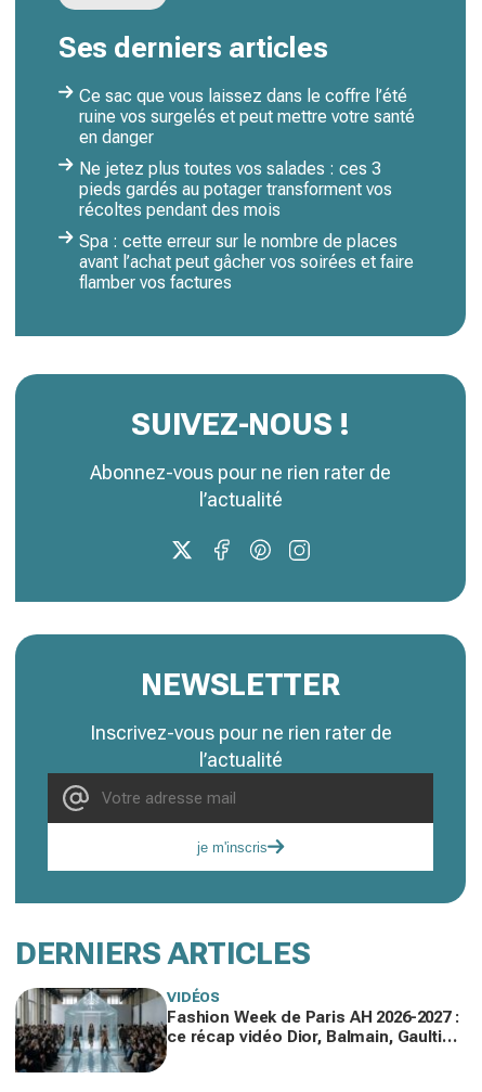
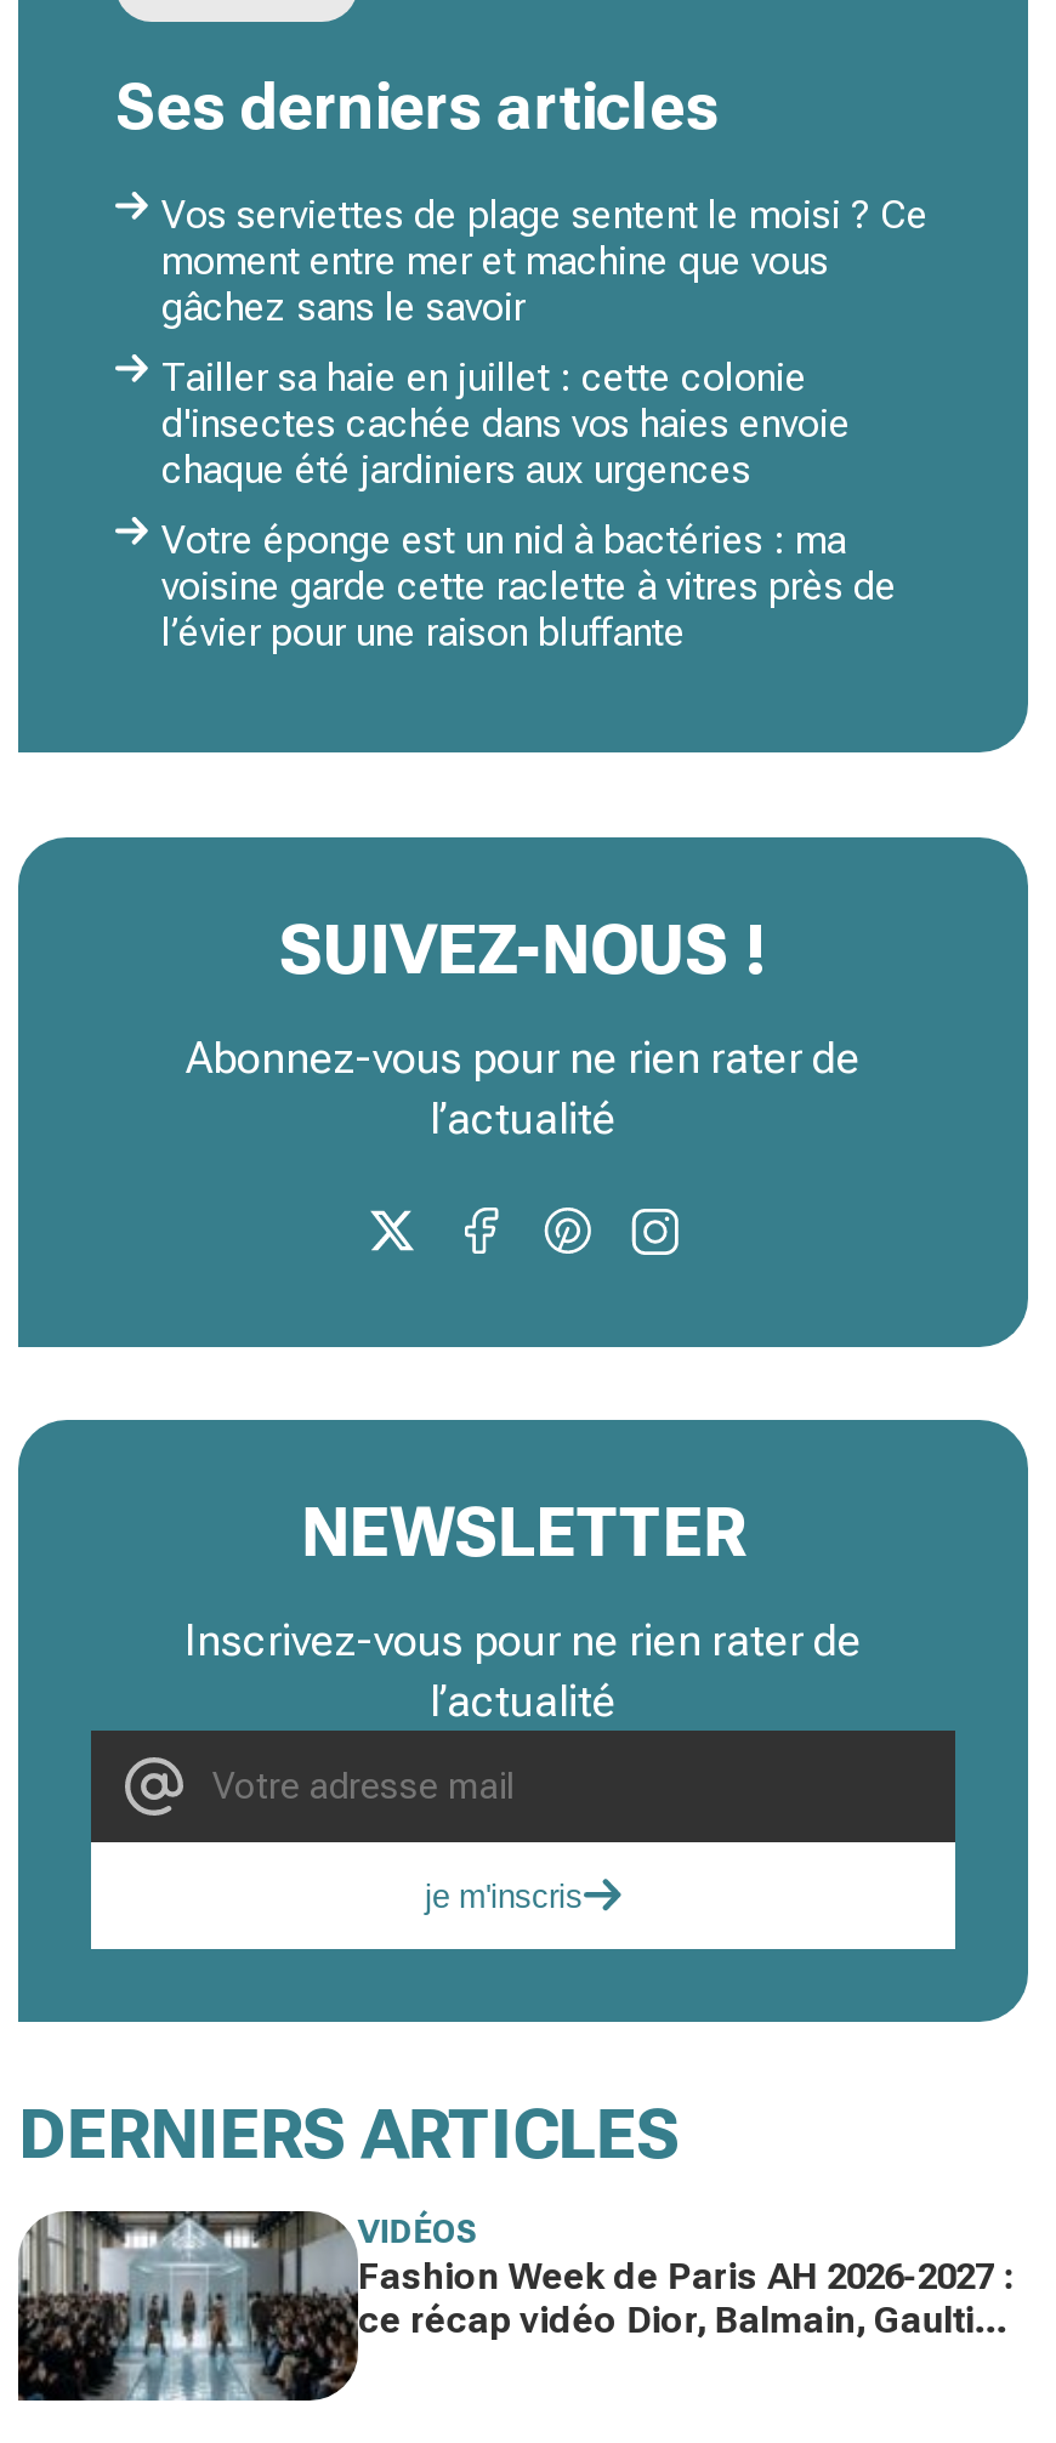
[79,86,415,147] Ce sac que vous laissez dans le coffre l’été | ruine vos surgelés et peut mettre votre santé | en danger -> [161,192,929,330] Vos serviettes de plage sentent le moisi ? Ce | moment entre mer et machine que vous | gâchez sans le savoir
[79,158,392,220] Ne jetez plus toutes vos salades : ces 3 | pieds gardés au potager transforment vos | récoltes pendant des mois -> [161,354,851,493] Tailler sa haie en juillet : cette colonie | d'insectes cachée dans vos haies envoie | chaque été jardiniers aux urgences
[79,231,414,293] Spa : cette erreur sur le nombre de places | avant l’achat peut gâcher vos soirées et faire | flamber vos factures -> [161,517,897,655] Votre éponge est un nid à bactéries : ma | voisine garde cette raclette à vitres près de | l’évier pour une raison bluffante

